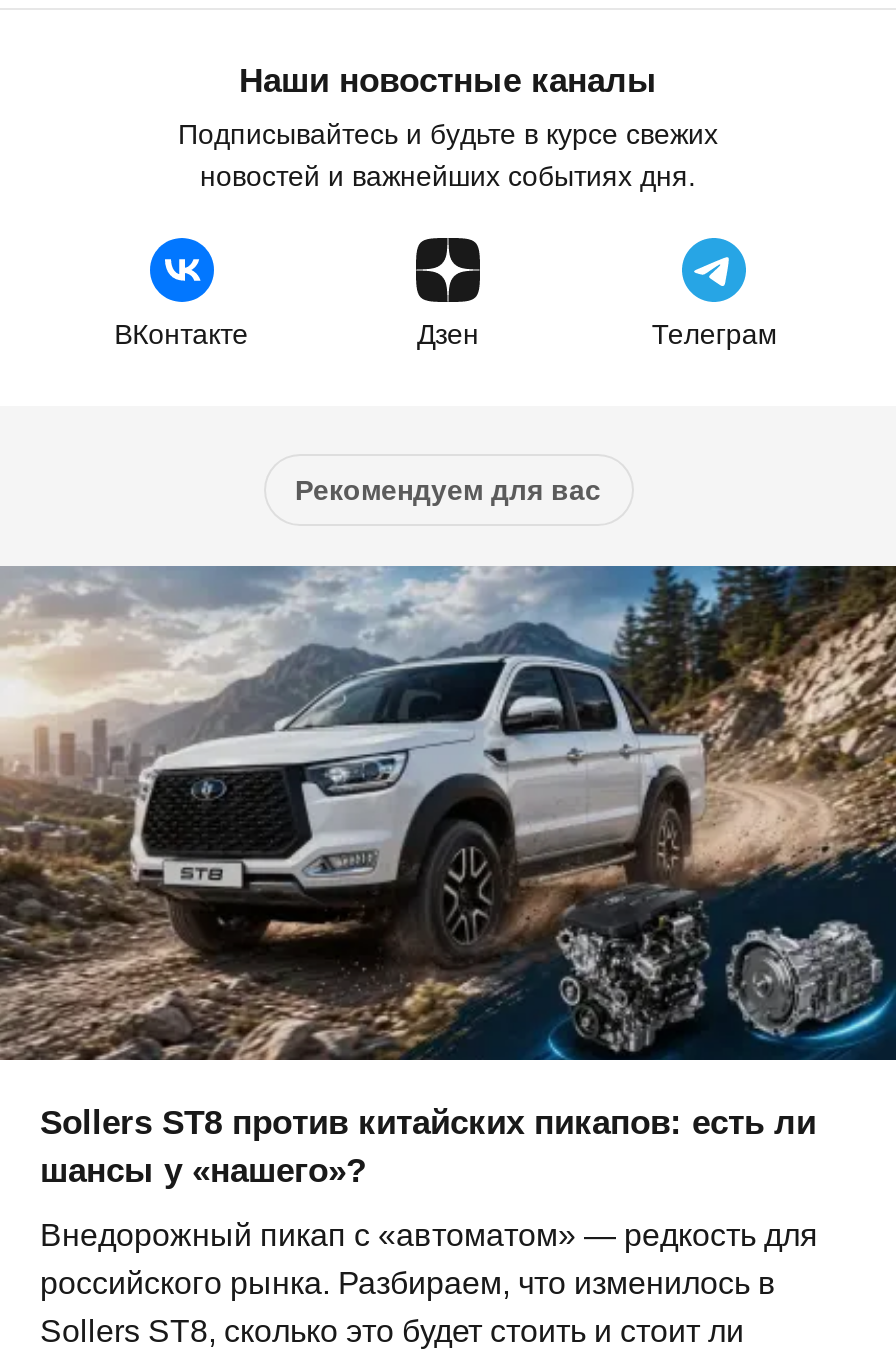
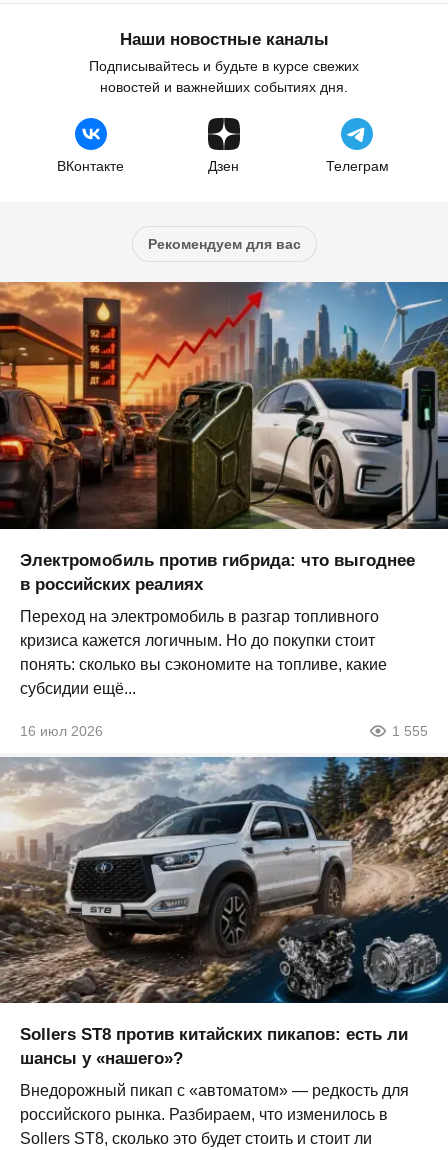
none -> [3,281,445,738] [image] | Электромобиль против гибрида: что выгоднее | в российских реалиях | Переход на электромобиль в разгар топливного | кризиса кажется логичным. Но до покупки стоит | понять: сколько вы сэкономите на топливе, какие | субсидии ещё... | 16 июл 2026 | 1 555

